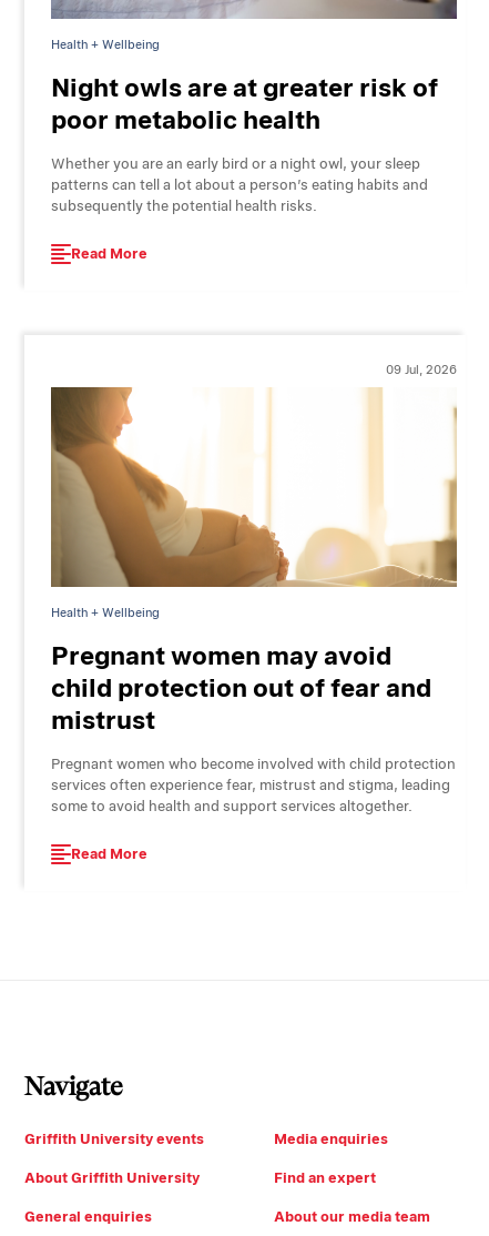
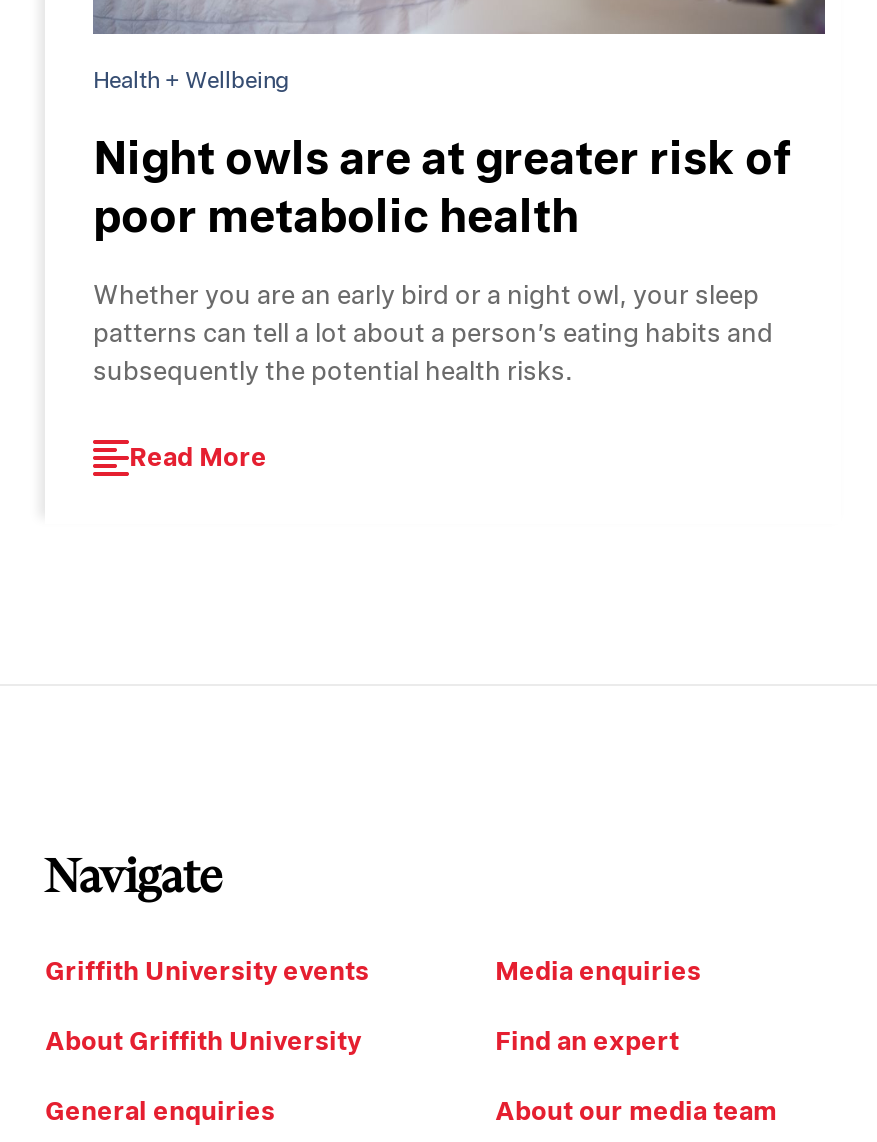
[386,362,457,378] 09 Jul, 2026 -> none
[50,386,458,863] [image] | Health + Wellbeing | Pregnant women may avoid | child protection out of fear and | mistrust | Pregnant women who become involved with child protection | services often experience fear, mistrust and stigma, leading | some to avoid health and support services altogether. | Read More -> none

